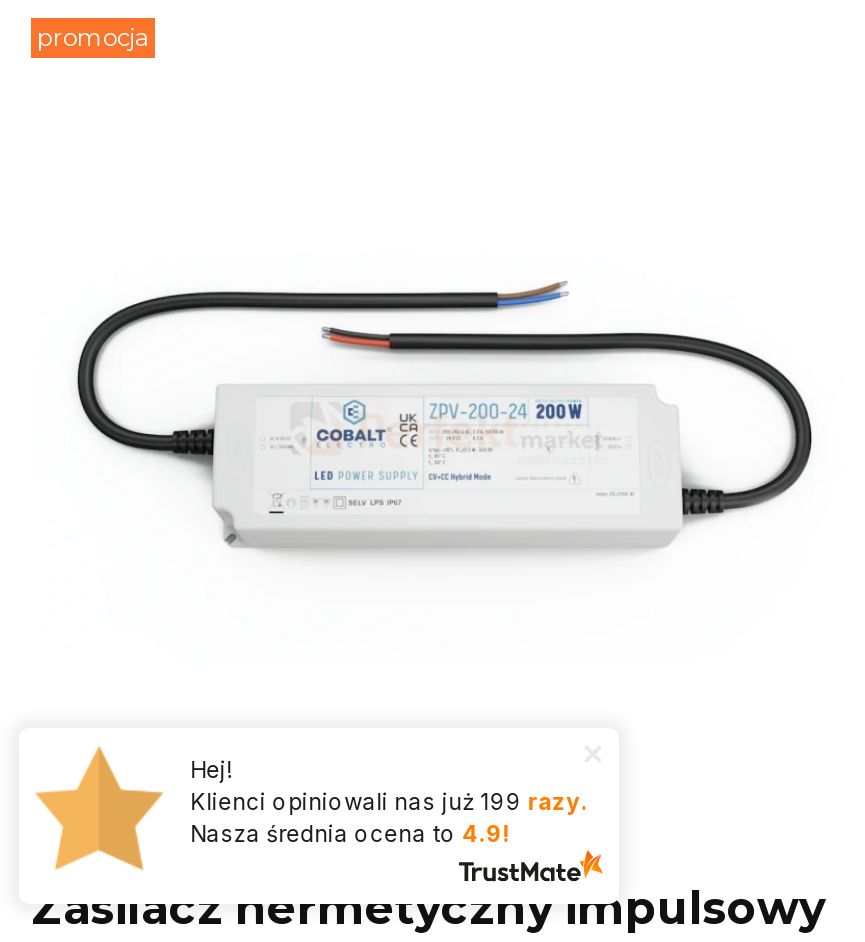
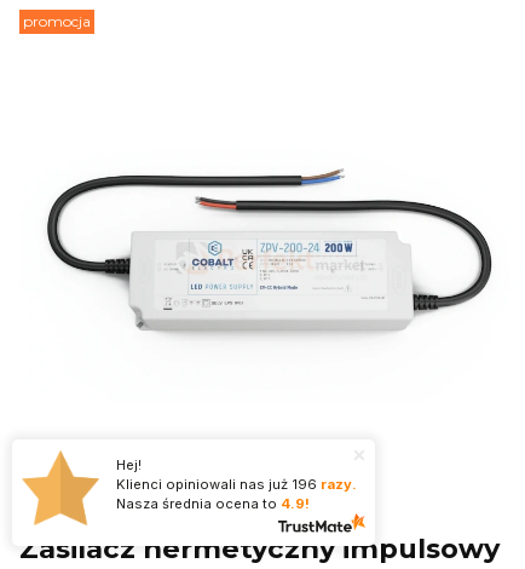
[190,788,588,816] Klienci opiniowali nas już 199 razy. -> [116,476,356,493] Klienci opiniowali nas już 196 razy.

